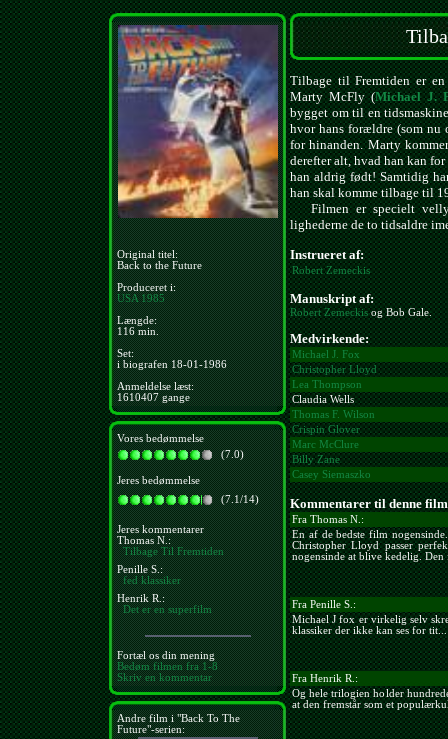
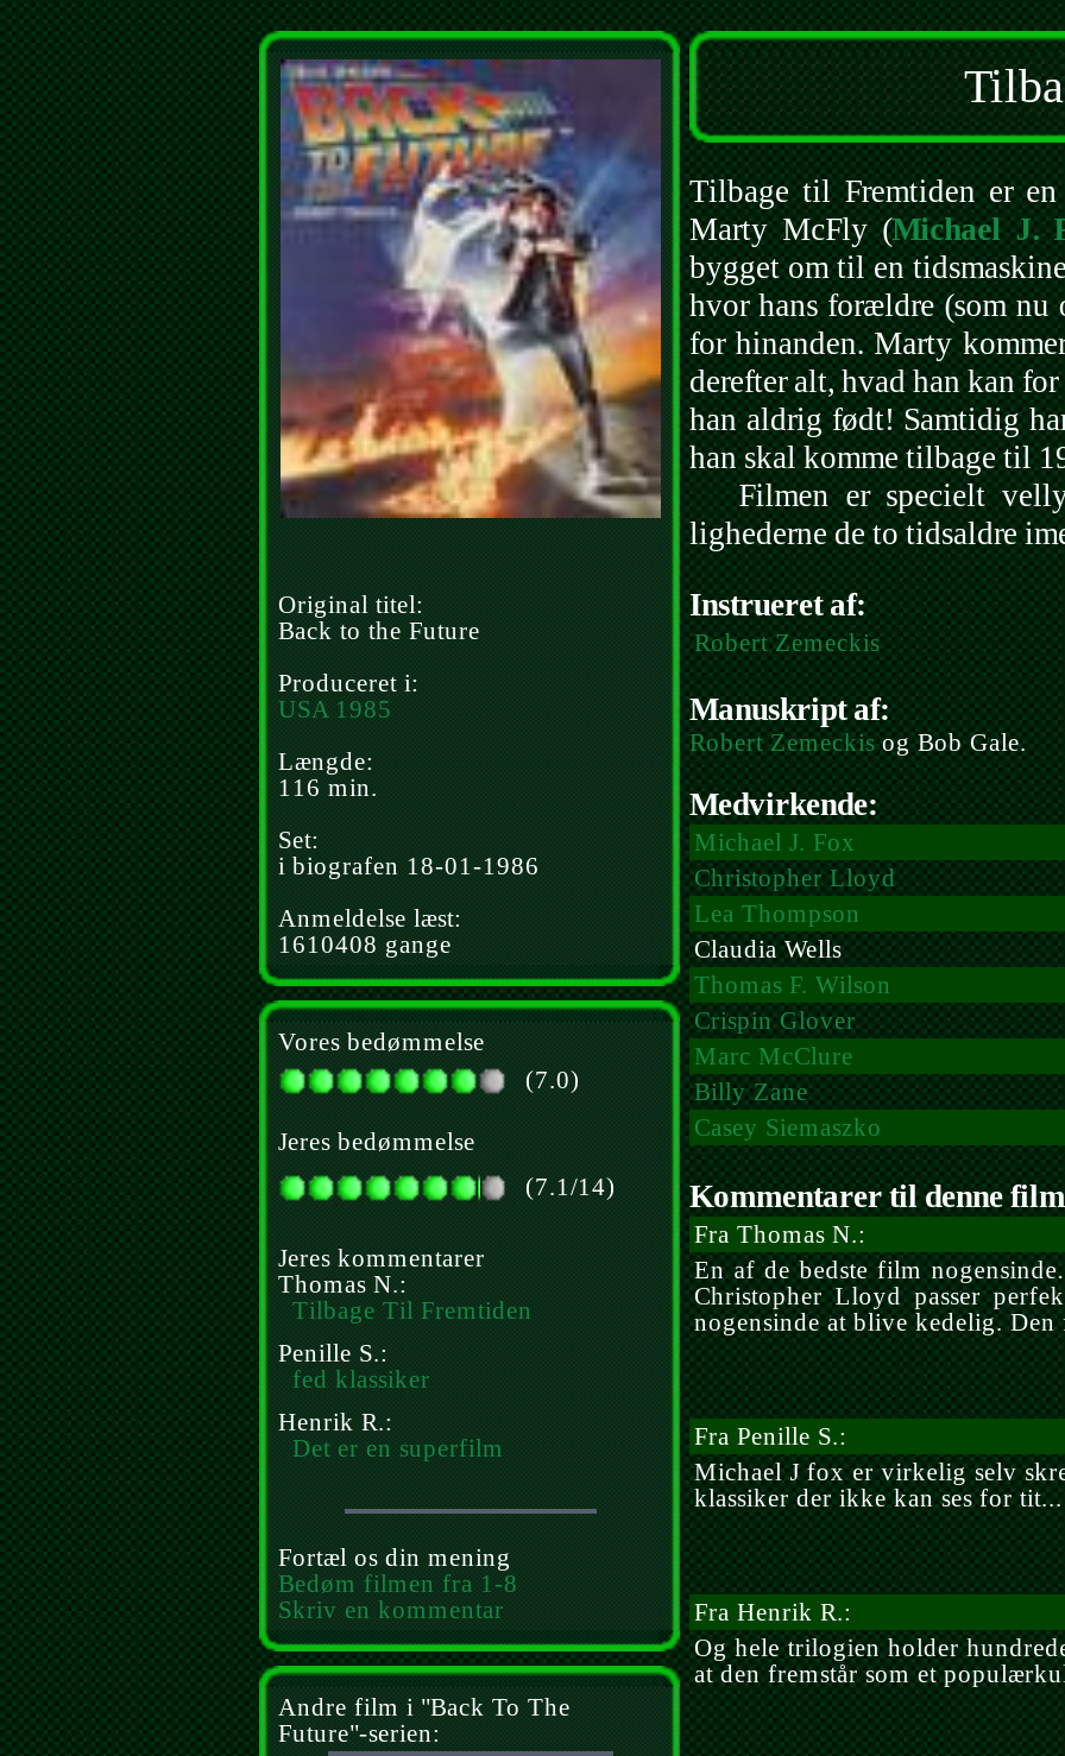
[117,392,190,403] 1610407 gange -> [278,932,452,958] 1610408 gange

